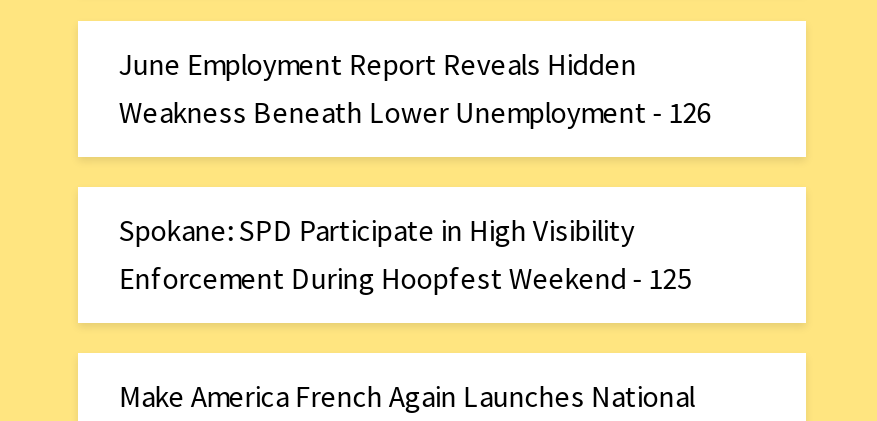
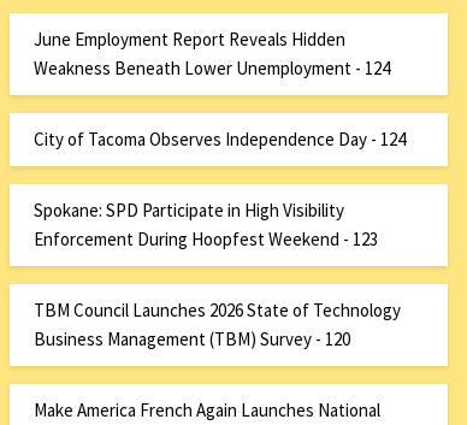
[119,93,711,131] Weakness Beneath Lower Unemployment - 126 -> [34,56,406,150] Weakness Beneath Lower Unemployment - 124 | City of Tacoma Observes Independence Day - 124
[119,259,691,297] Enforcement During Hoopfest Weekend - 125 -> [34,227,401,350] Enforcement During Hoopfest Weekend - 123 | TBM Council Launches 2026 State of Technology | Business Management (TBM) Survey - 120

